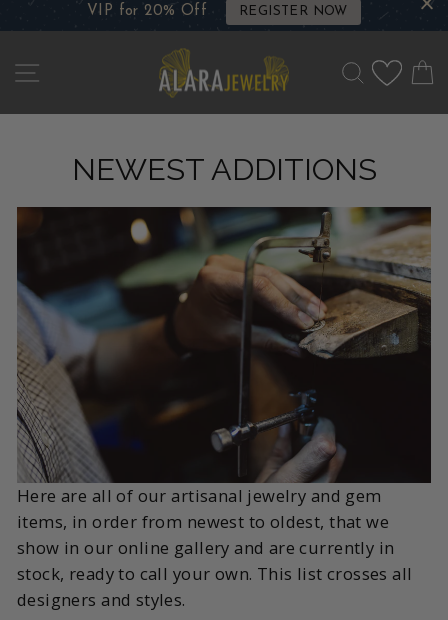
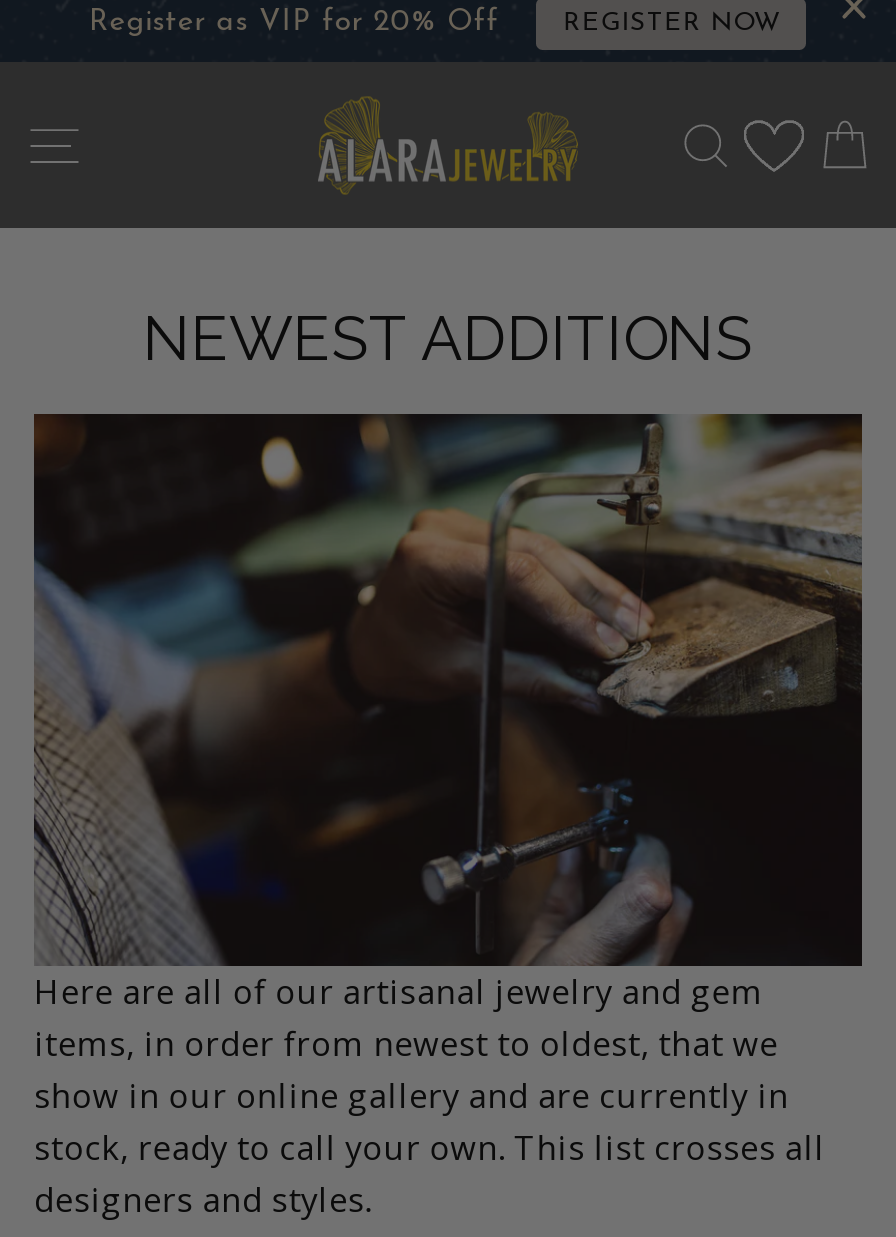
[87,4,207,19] VIP for 20% Off -> [89,8,499,38] Register as VIP for 20% Off

